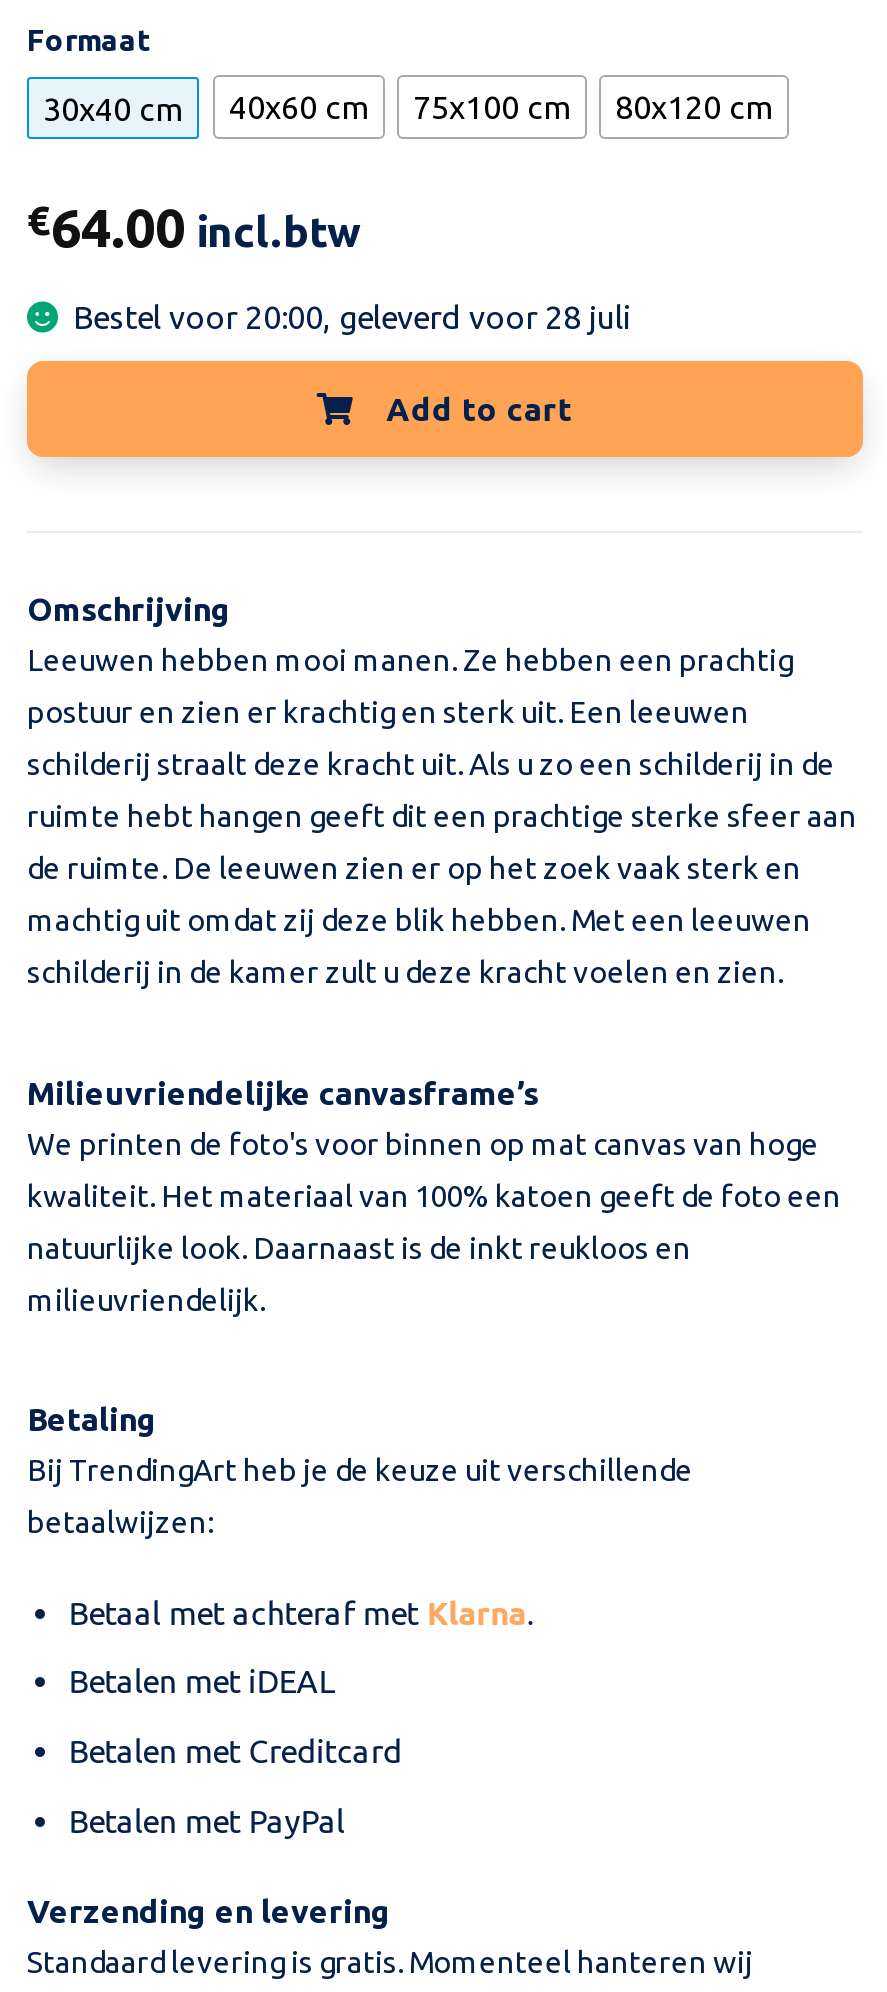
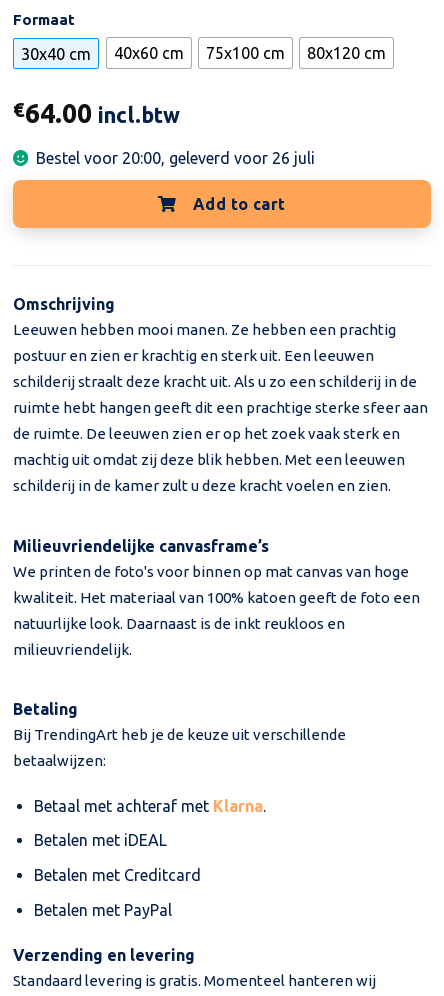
[73,298,631,334] Bestel voor 20:00, geleverd voor 28 juli -> [36,148,315,166] Bestel voor 20:00, geleverd voor 26 juli

